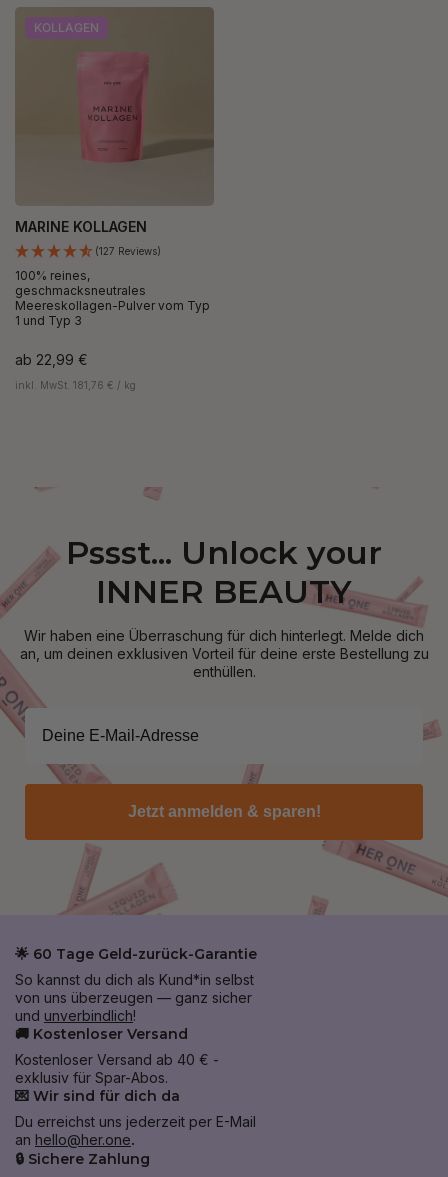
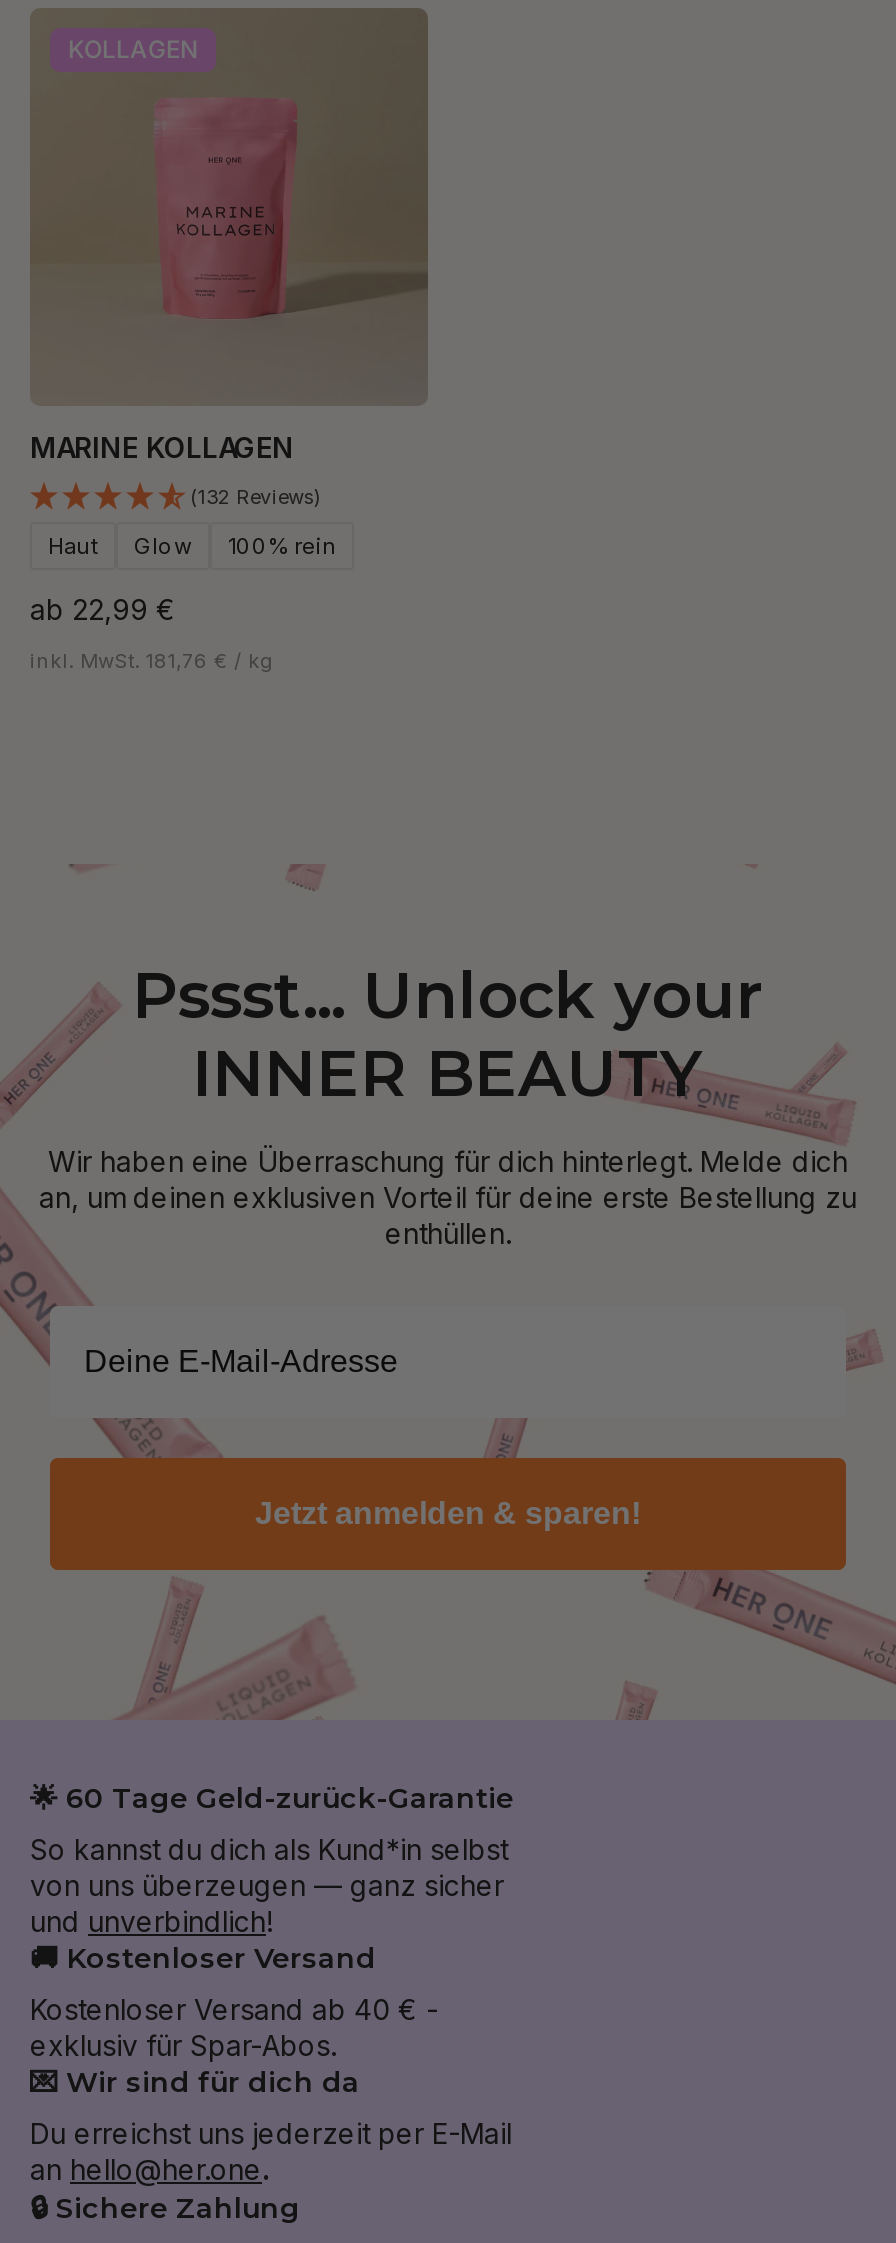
[95,245,161,257] (127 Reviews) -> [190,484,322,508] (132 Reviews)
[15,268,210,328] 100% reines, | geschmacksneutrales | Meereskollagen-Pulver vom Typ | 1 und Typ 3 -> [48,532,336,560] Haut | Glow | 100% rein

